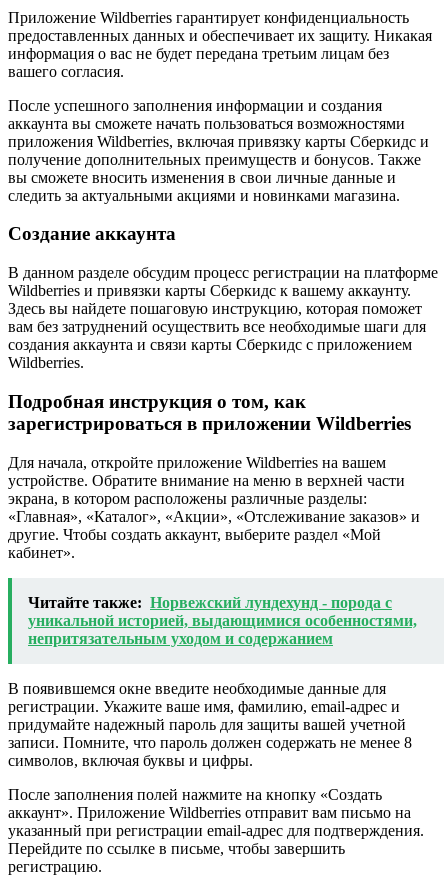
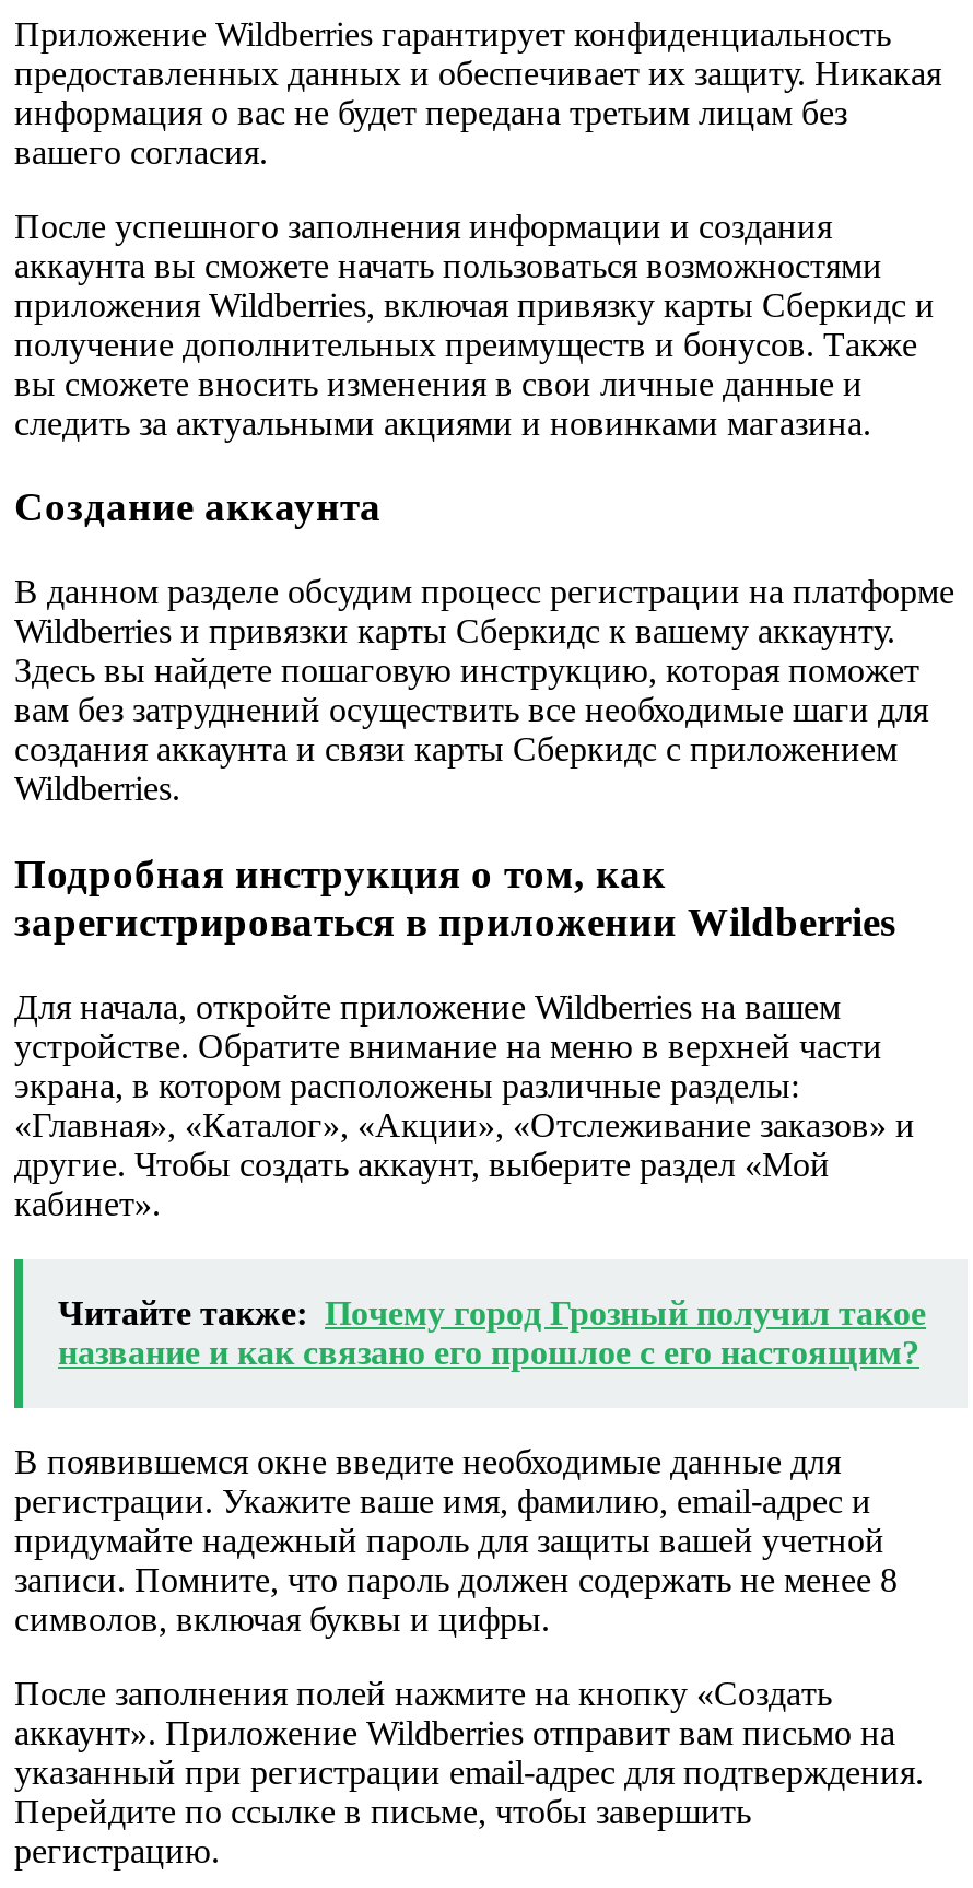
[28,593,417,646] Читайте также: Норвежский лундехунд - порода с | уникальной историей, выдающимися особенностями, | непритязательным уходом и содержанием -> [58,1293,926,1370] Читайте также: Почему город Грозный получил такое | название и как связано его прошлое с его настоящим?

